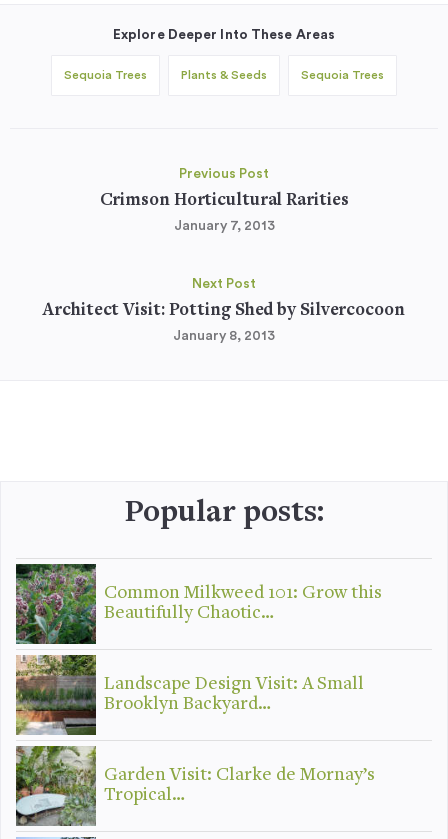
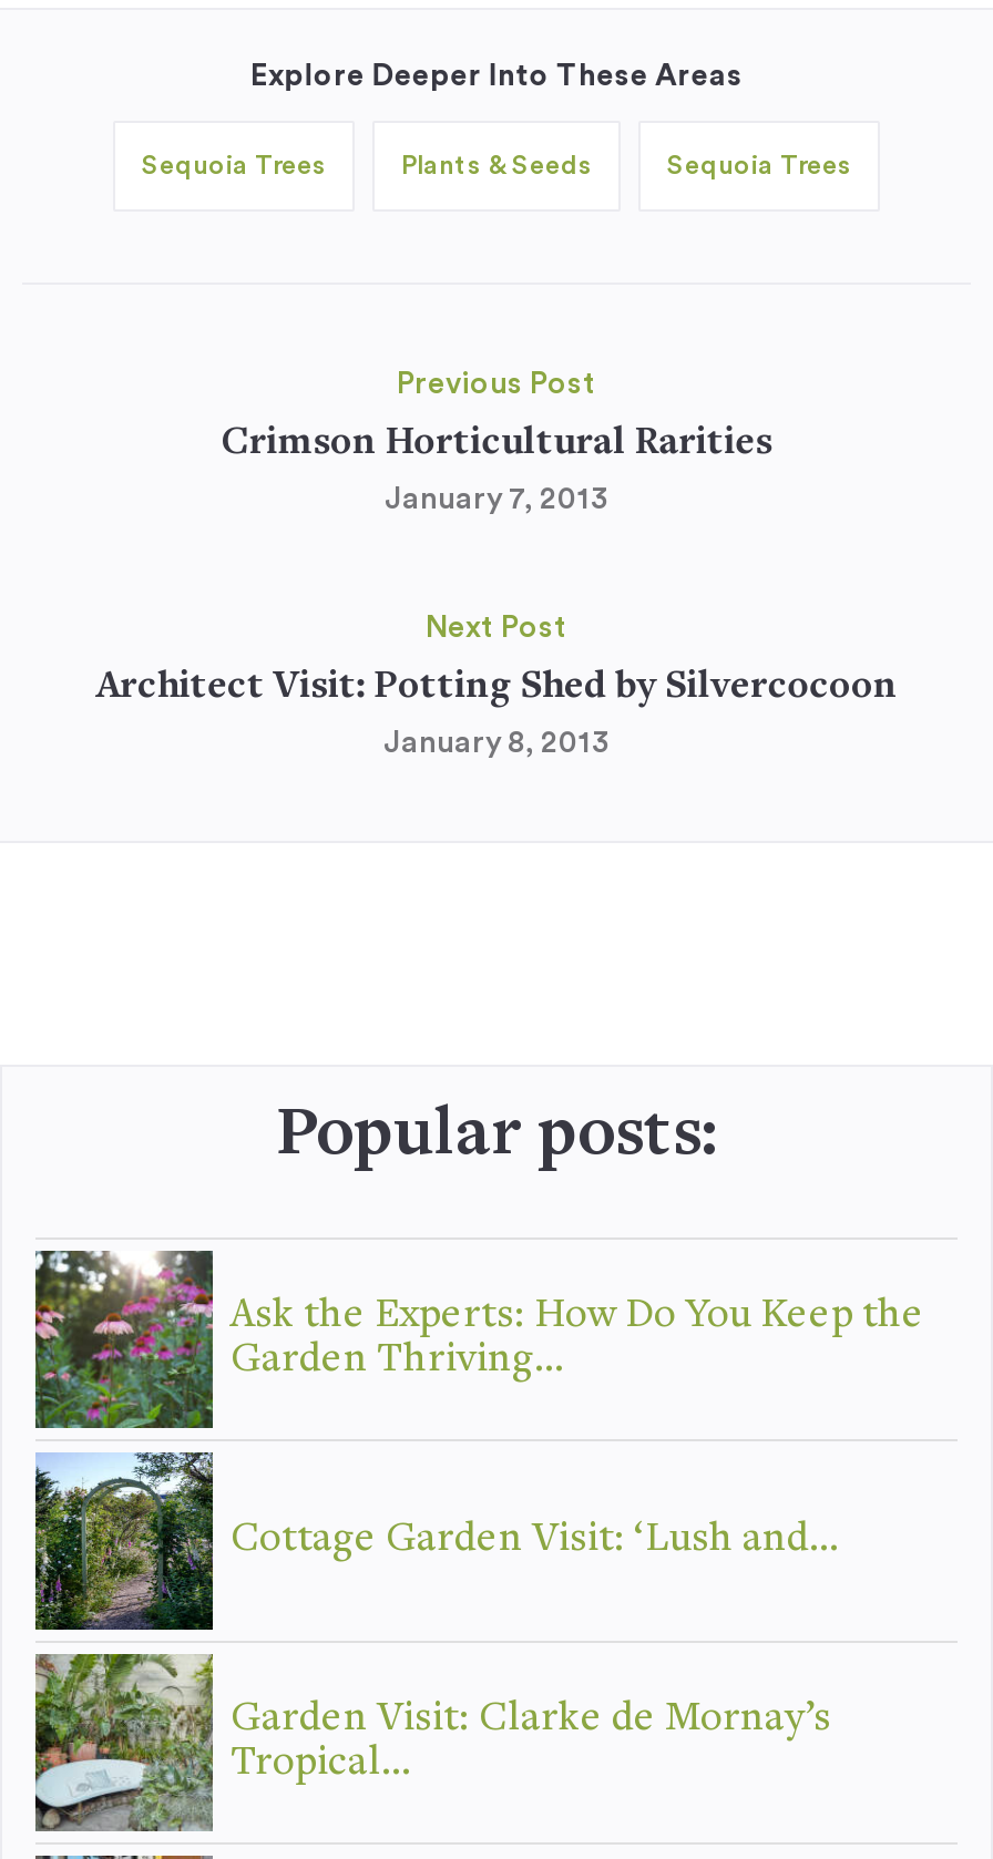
[15,563,382,645] [image] | Common Milkweed 101: Grow this | Beautifully Chaotic… -> [33,1247,924,1431] [image] | Ask the Experts: How Do You Keep the | Garden Thriving…
[15,654,364,736] [image] | Landscape Design Visit: A Small | Brooklyn Backyard… -> [33,1451,838,1633] [image] | Cottage Garden Visit: ‘Lush and…

